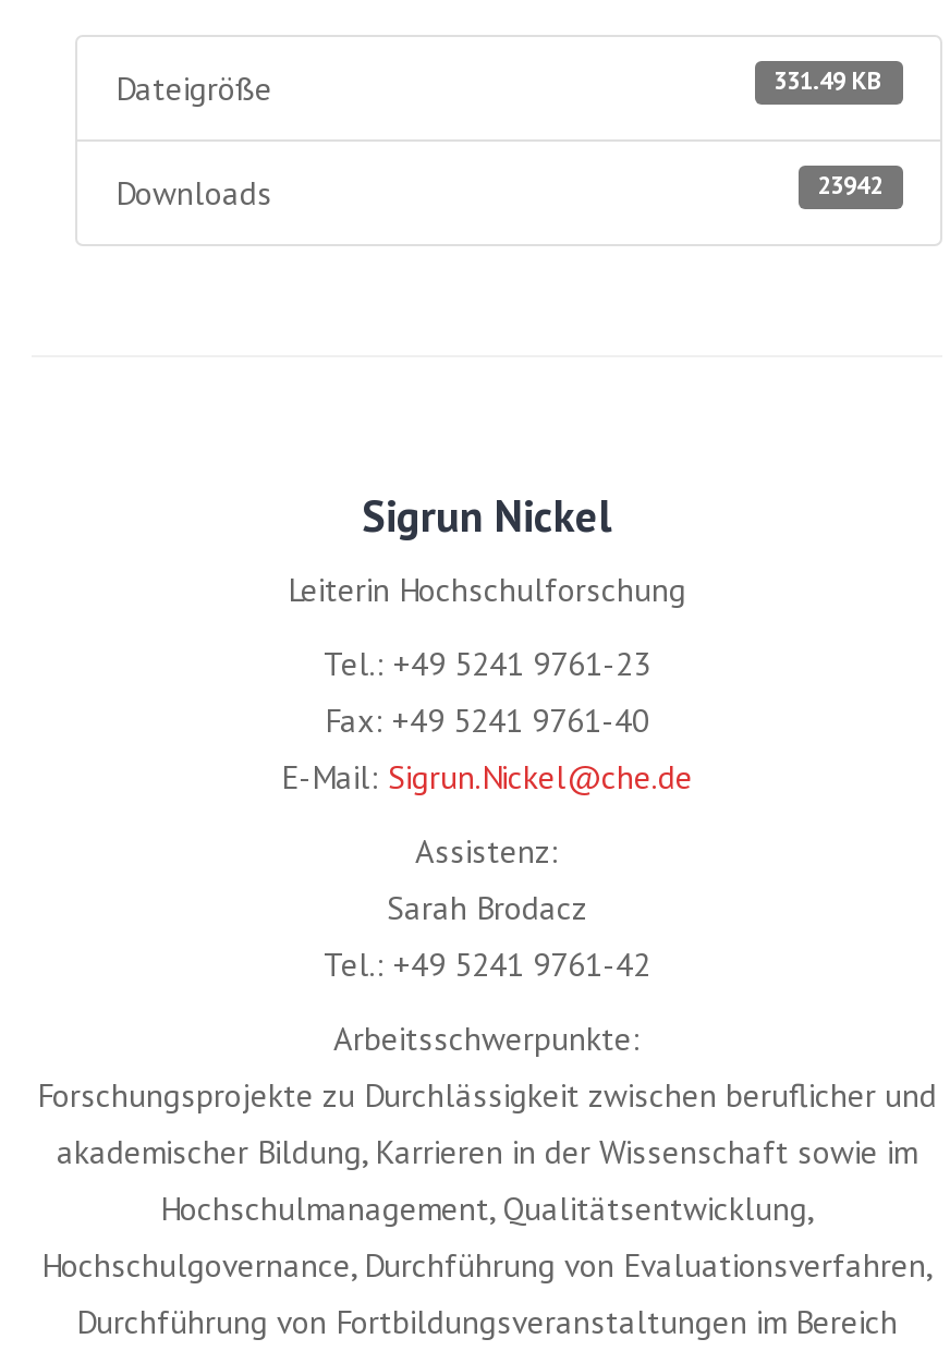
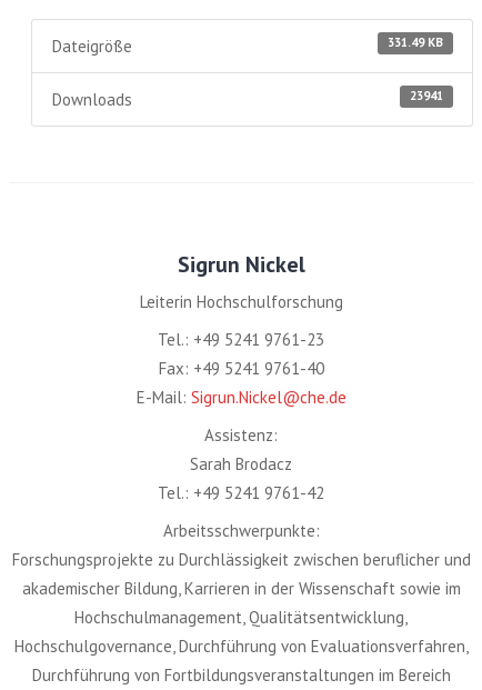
[817,170,882,200] 23942 -> [409,88,443,103] 23941

